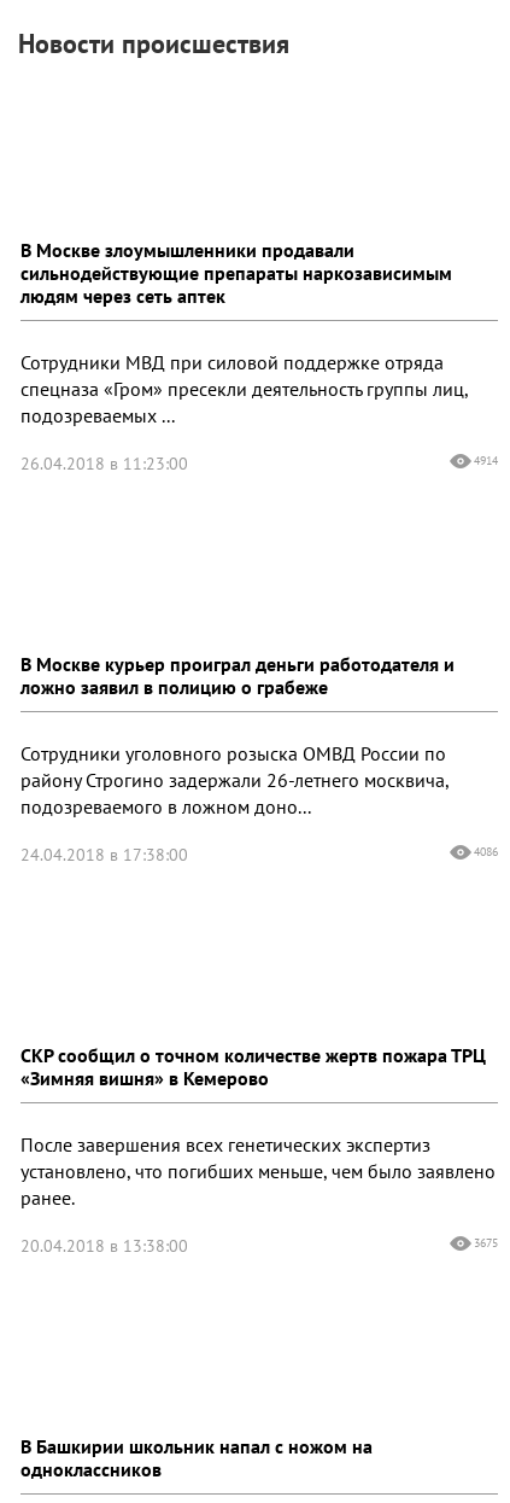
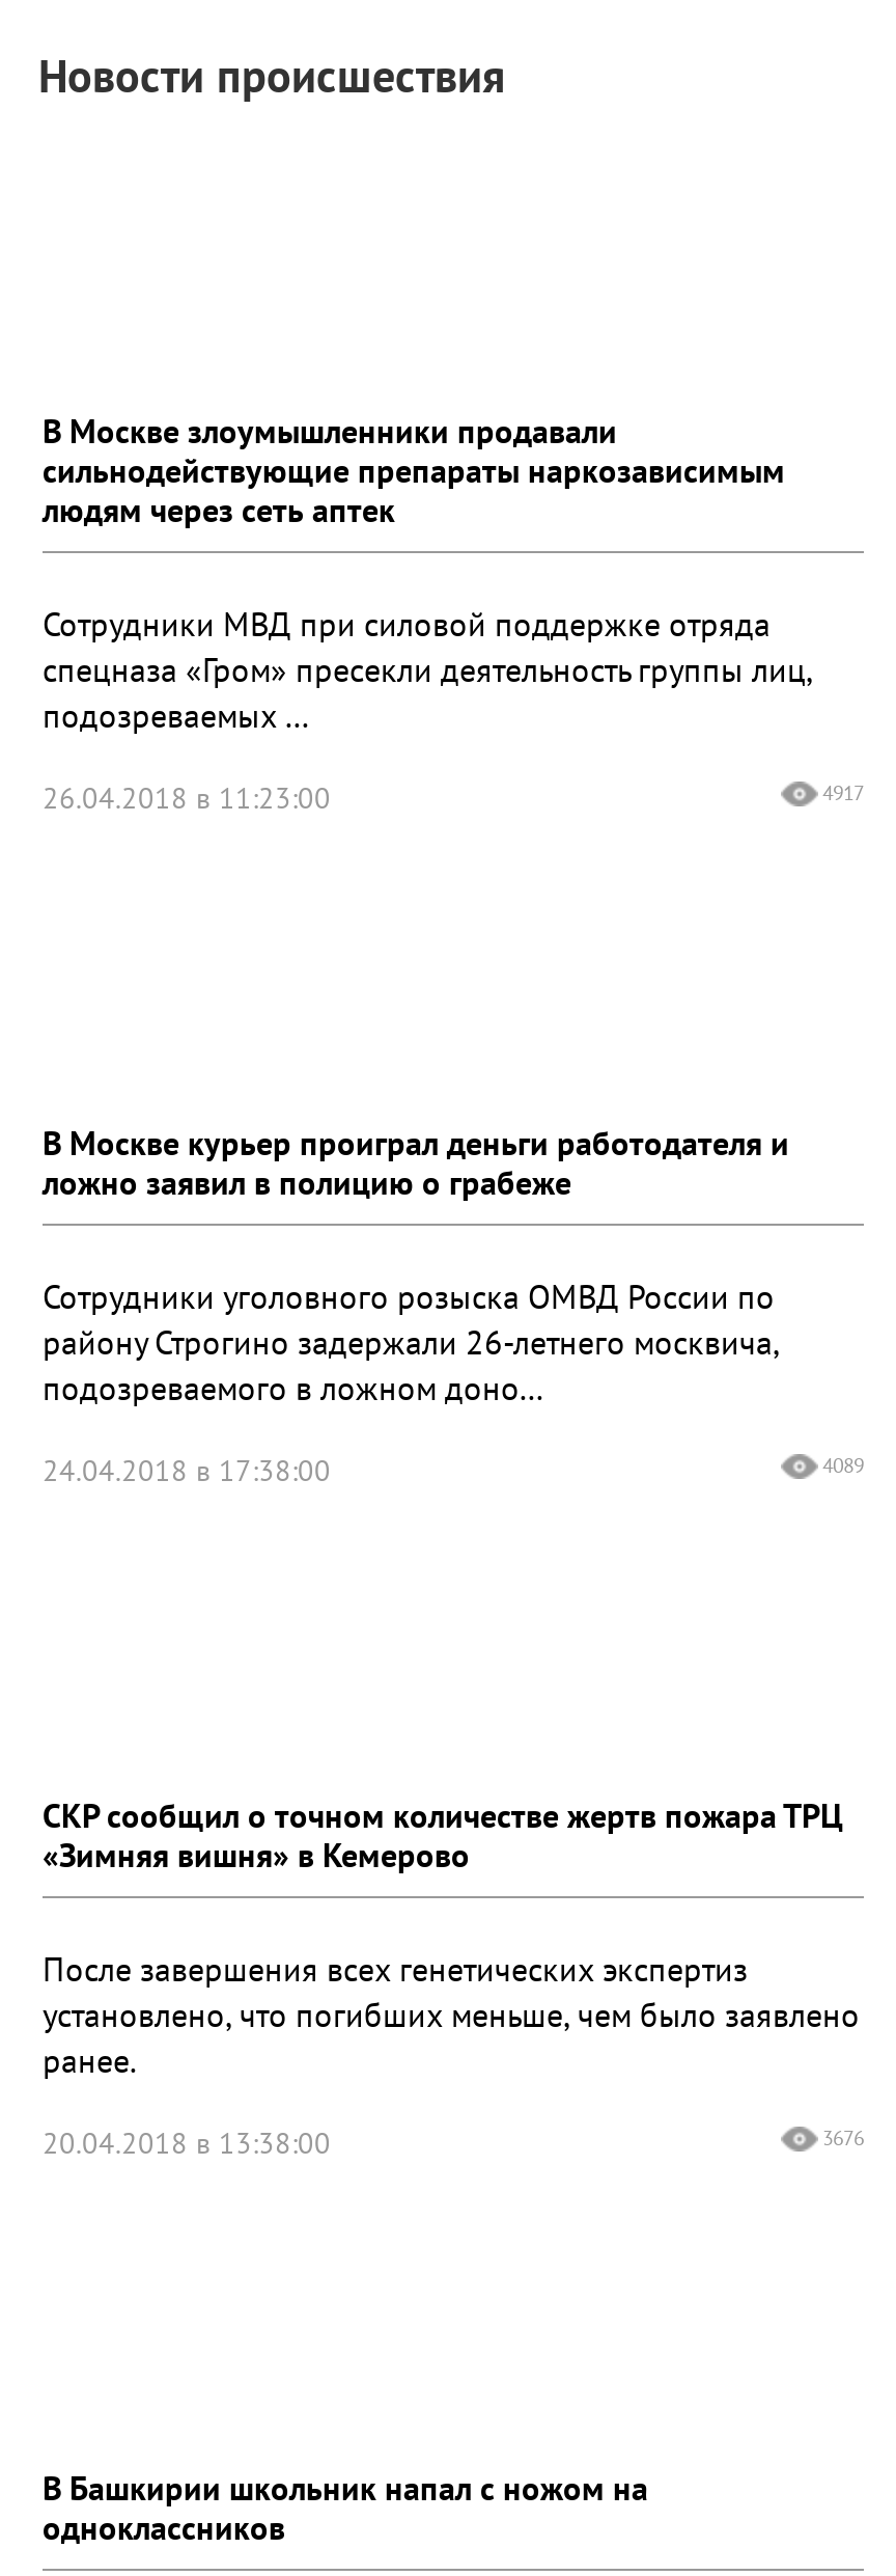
[474,452,498,468] 4914 -> [822,778,864,805] 4917
[474,843,498,859] 4086 -> [822,1451,864,1478] 4089
[474,1234,498,1250] 3675 -> [822,2123,864,2150] 3676

